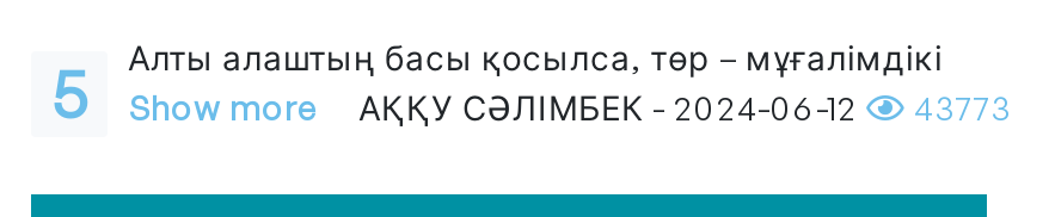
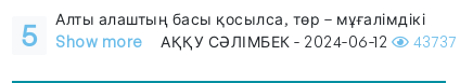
[51,37,1011,135] 5 Show more Алты алаштың басы қосылса, төр – мұғалімдікі АҚҚУ СӘЛІМБЕК - 2024-06-12 43773 -> [21,10,457,54] 5 Show more Алты алаштың басы қосылса, төр – мұғалімдікі АҚҚУ СӘЛІМБЕК - 2024-06-12 43737

